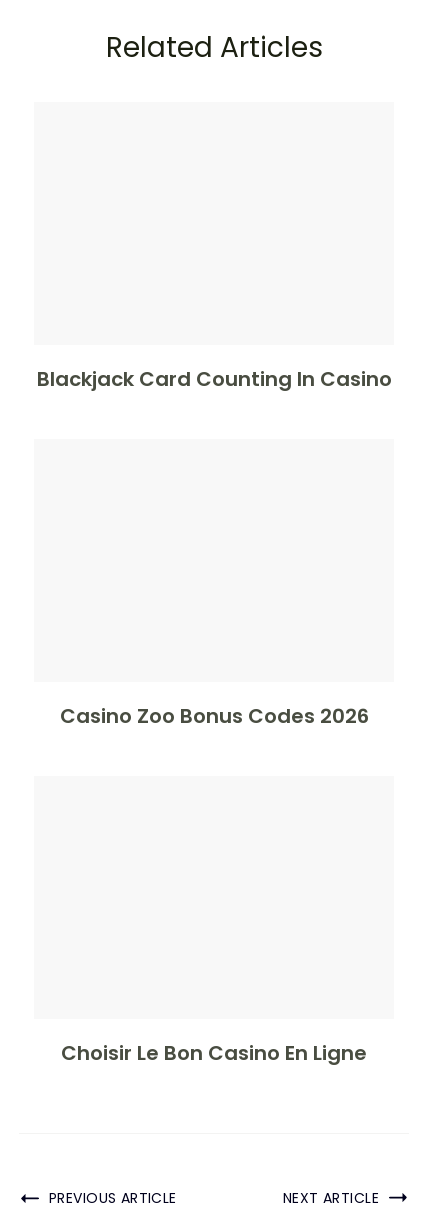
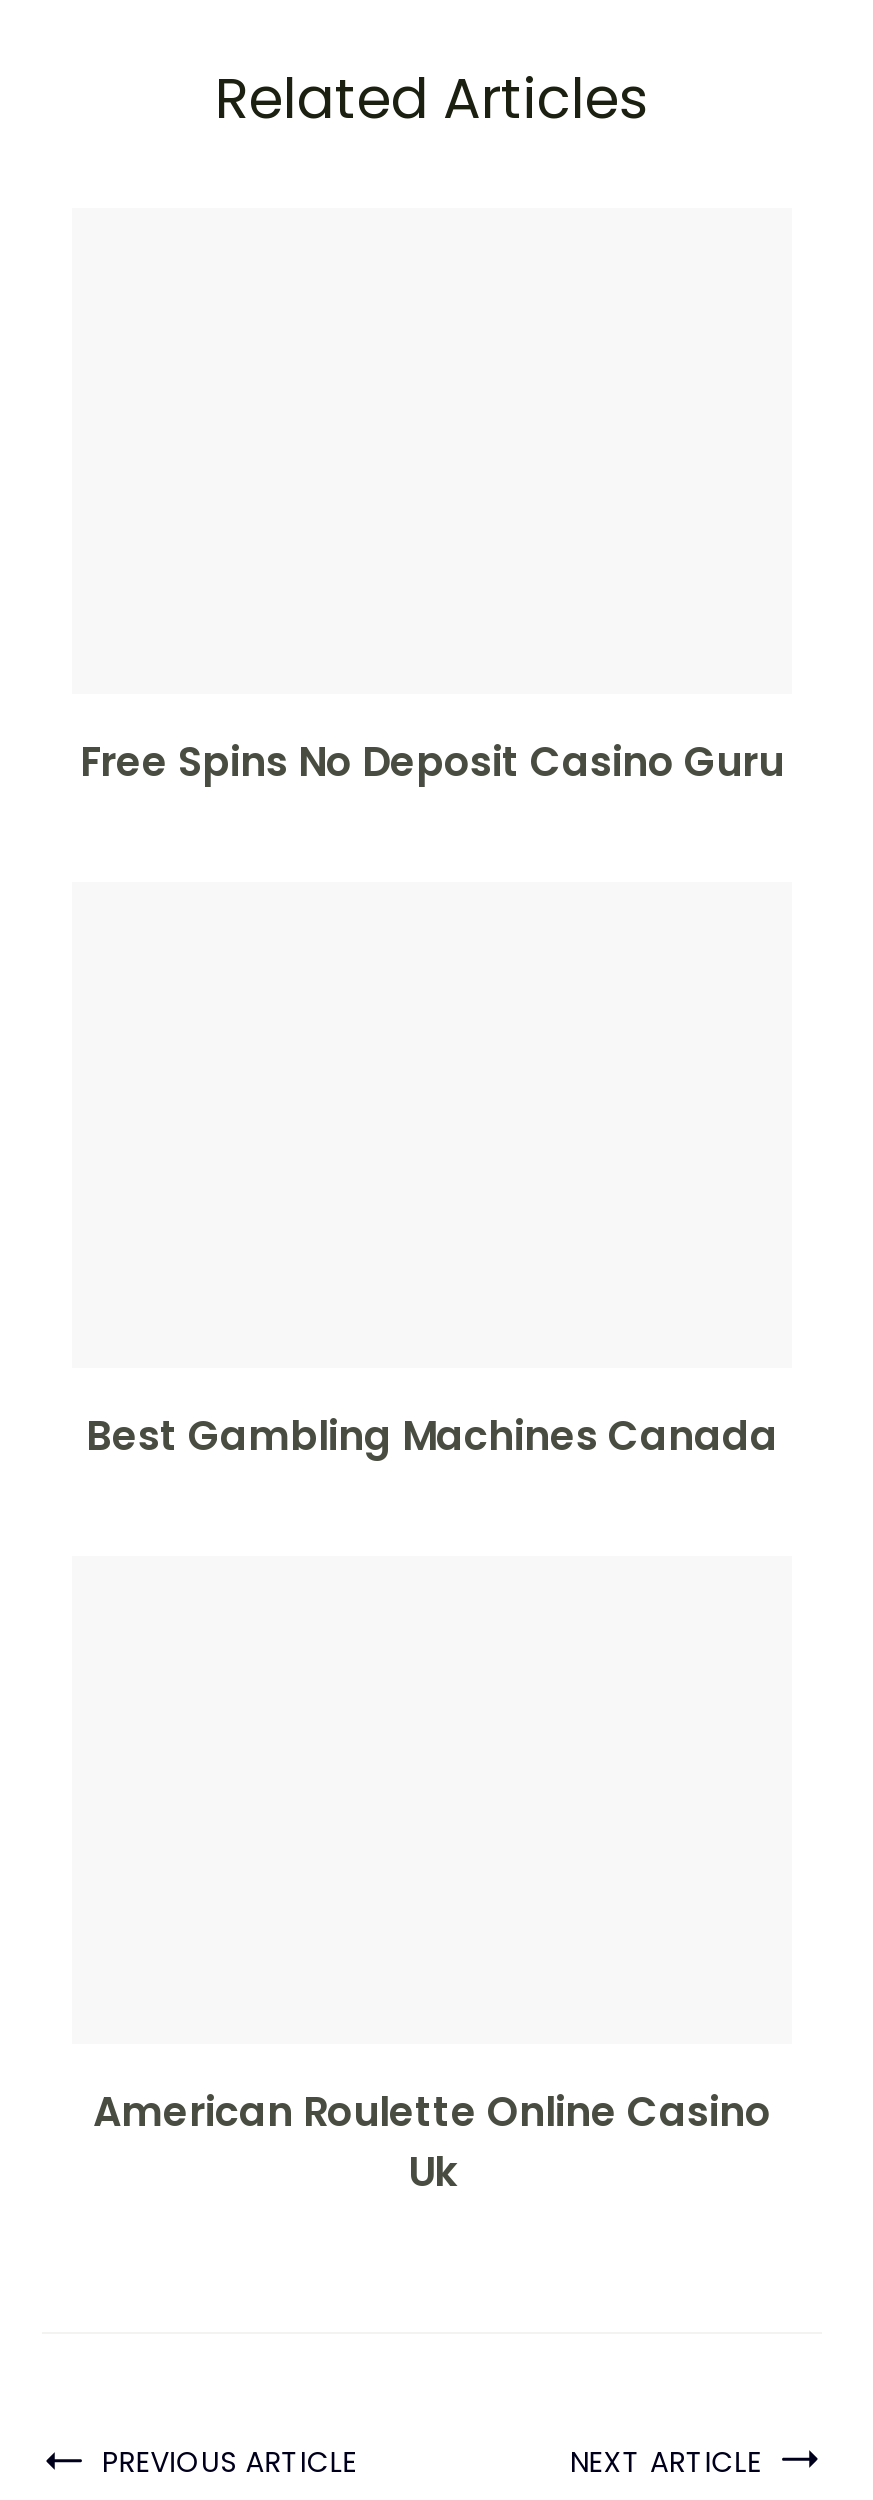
[36,365,391,393] Blackjack Card Counting In Casino -> [80,735,784,791] Free Spins No Deposit Casino Guru
[59,702,368,730] Casino Zoo Bonus Codes 2026 -> [86,1409,778,1465] Best Gambling Machines Canada
[61,1039,367,1067] Choisir Le Bon Casino En Ligne -> [93,2083,771,2199] American Roulette Online Casino | Uk

